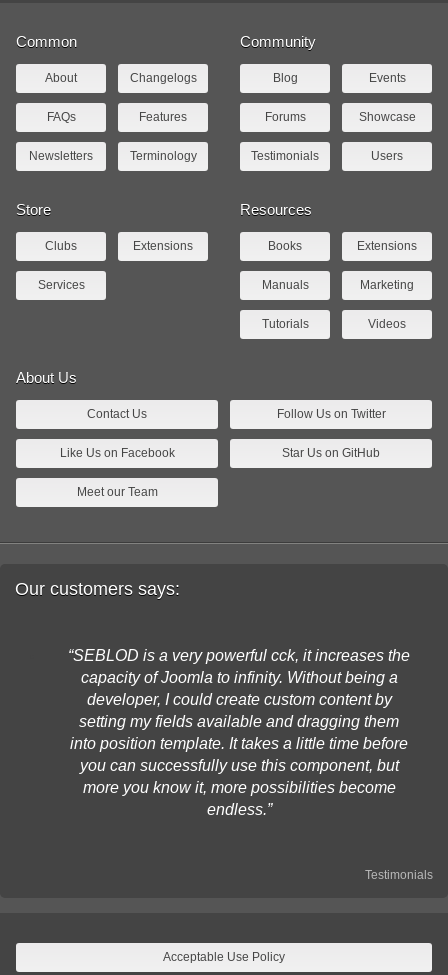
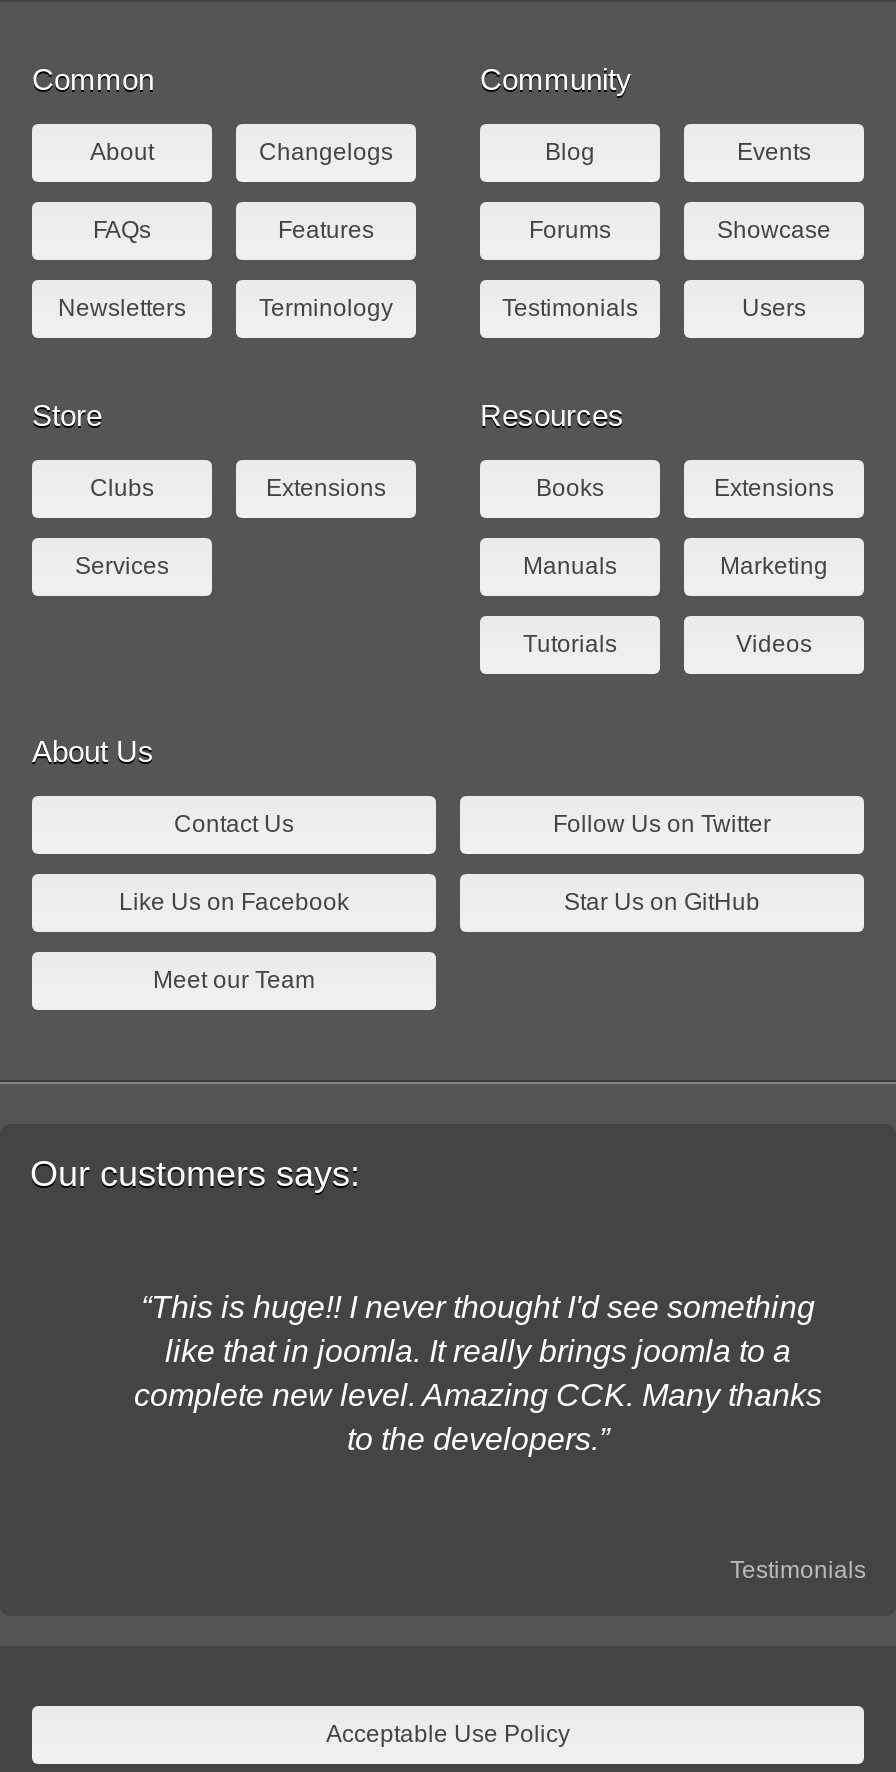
[70,647,410,818] SEBLOD is a very powerful cck, it increases the | capacity of Joomla to infinity. Without being a | developer, I could create custom content by | setting my fields available and dragging them | into position template. It takes a little time before | you can successfully use this component, but | more you know it, more possibilities become | endless. -> [134,1289,822,1455] This is huge!! I never thought I'd see something | like that in joomla. It really brings joomla to a | complete new level. Amazing CCK. Many thanks | to the developers.

